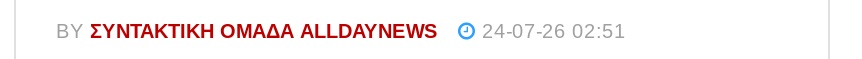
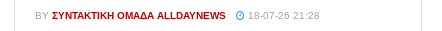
[56,20,626,42] BY ΣΥΝΤΑΚΤΙΚΉ ΟΜΆΔΑ ALLDAYNEWS 24-07-26 02:51 -> [35,10,320,21] BY ΣΥΝΤΑΚΤΙΚΉ ΟΜΆΔΑ ALLDAYNEWS 18-07-26 21:28

